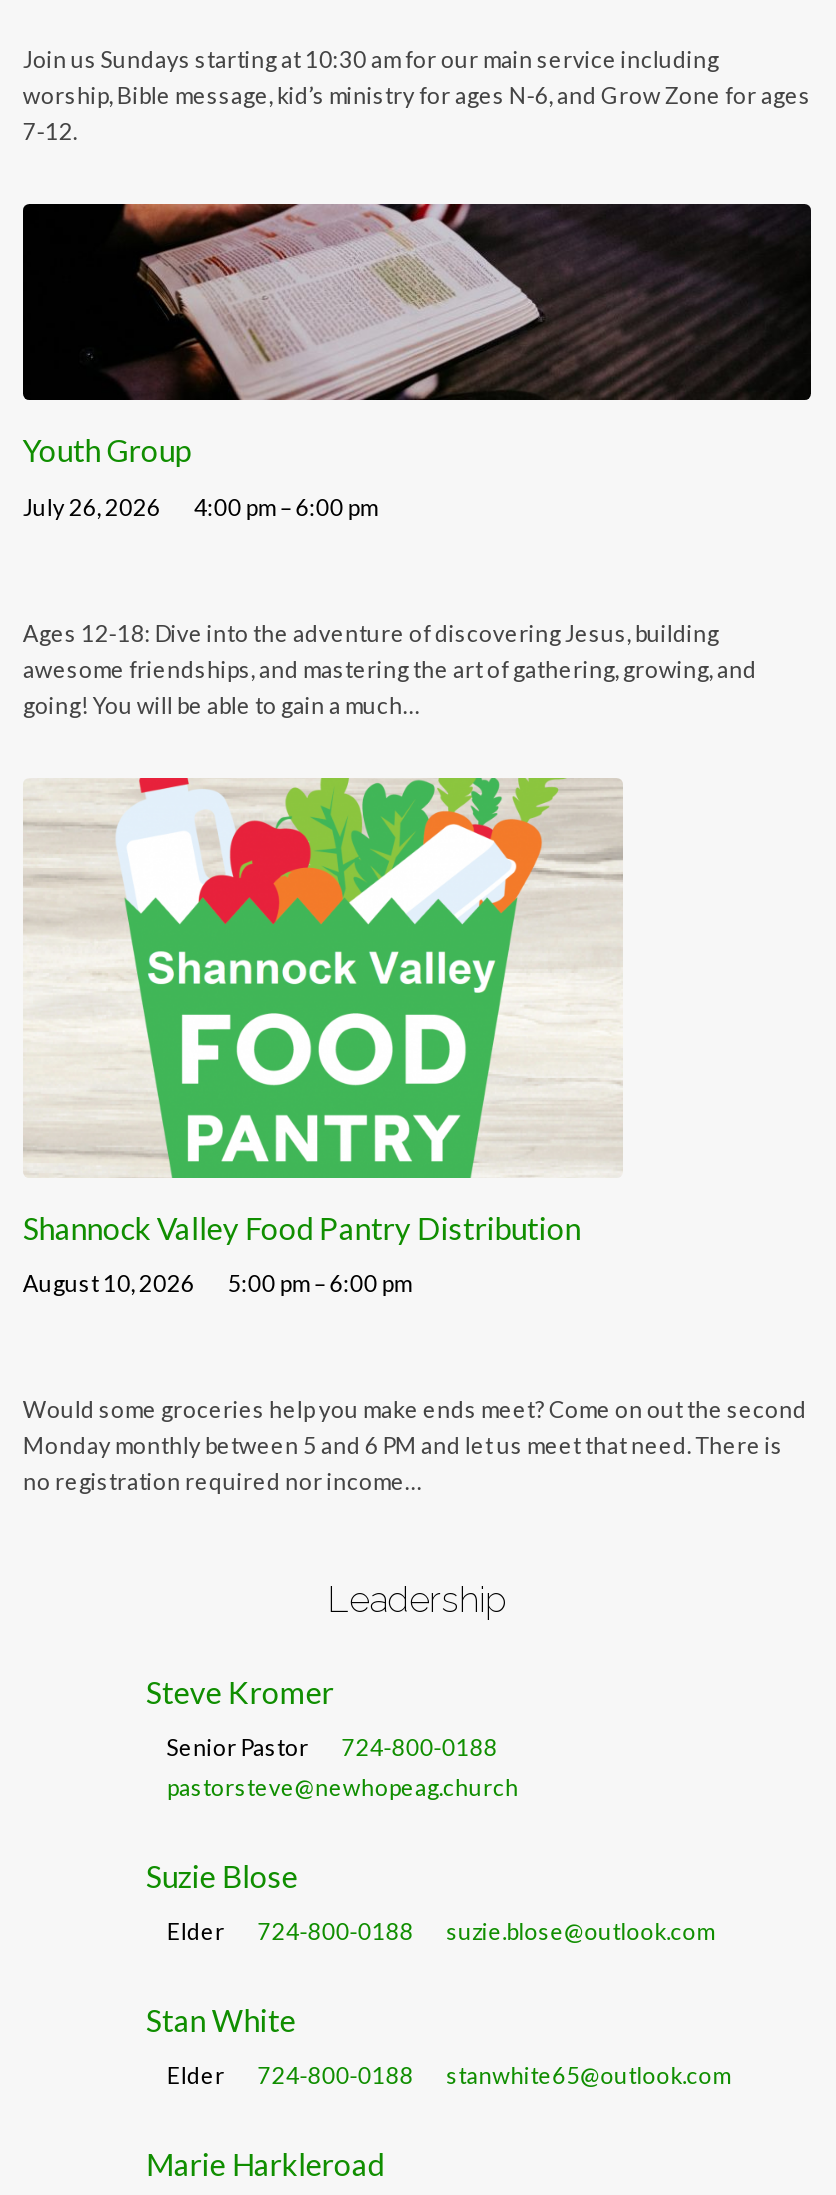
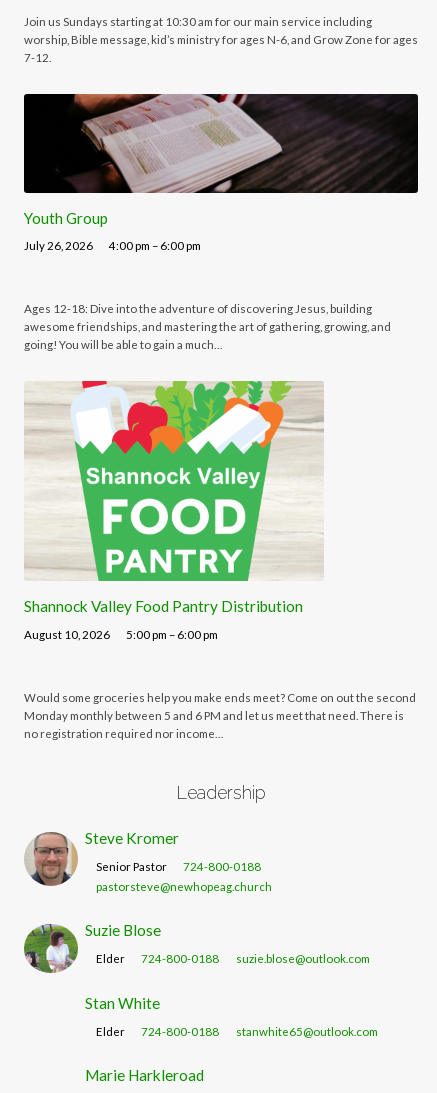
none -> [24,831,79,887] [image]
none -> [23,923,79,974] [image]

